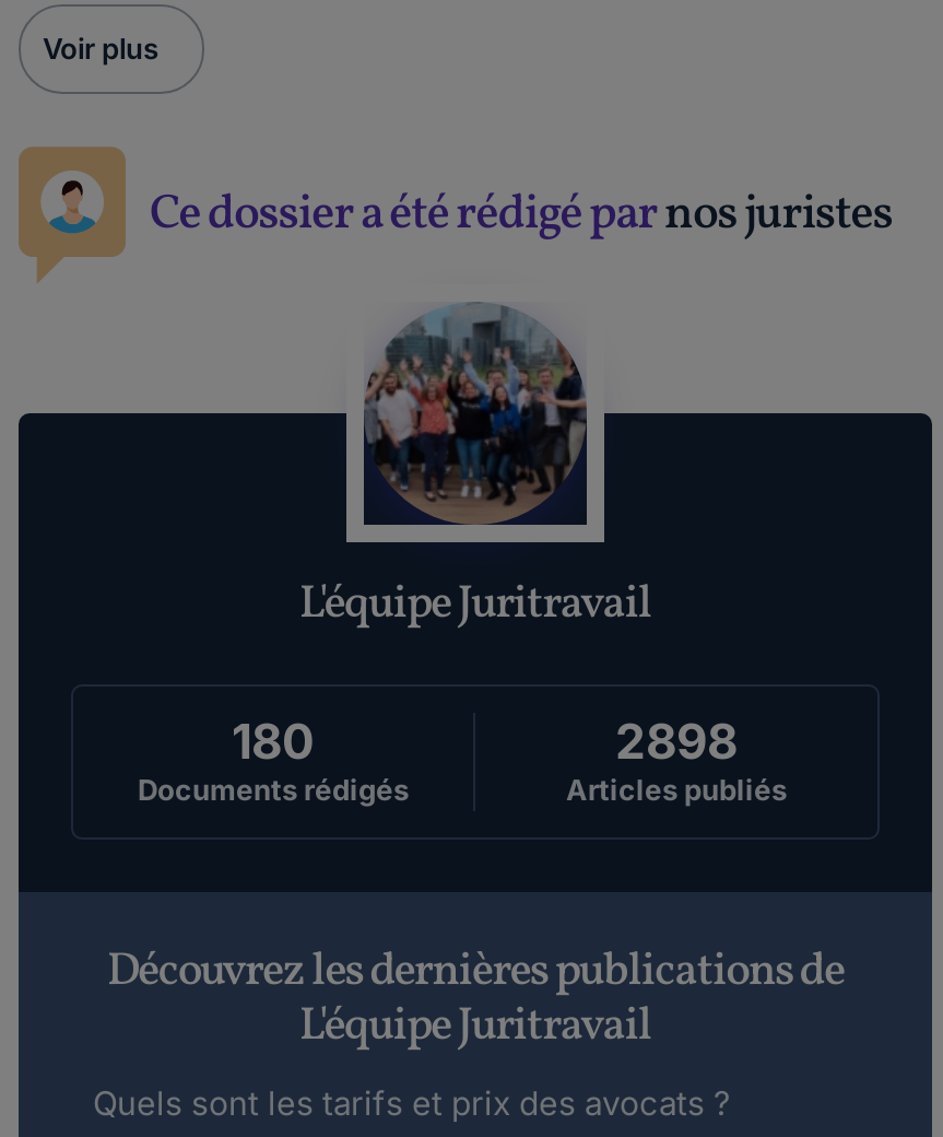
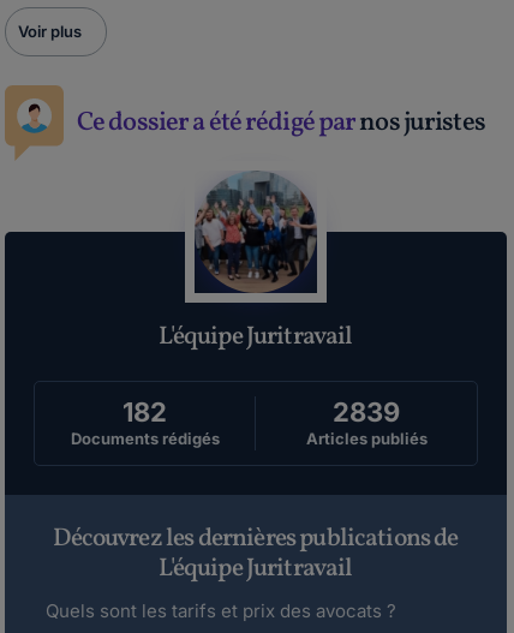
[232,713,315,770] 180 -> [122,396,167,428] 182
[615,713,738,770] 2898 -> [333,396,400,428] 2839

